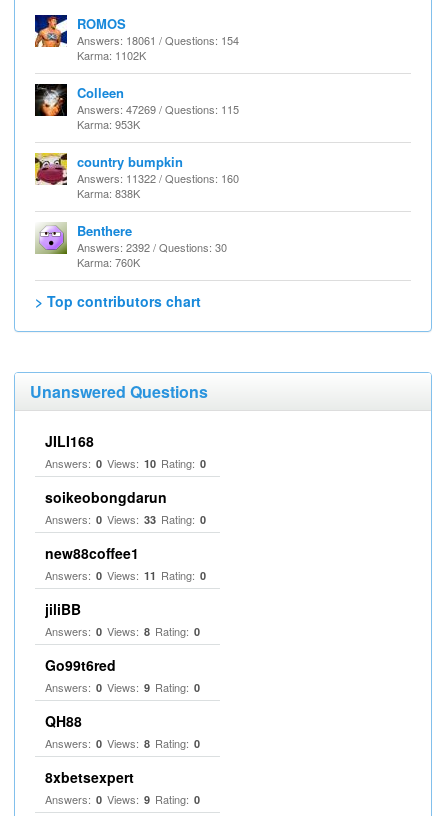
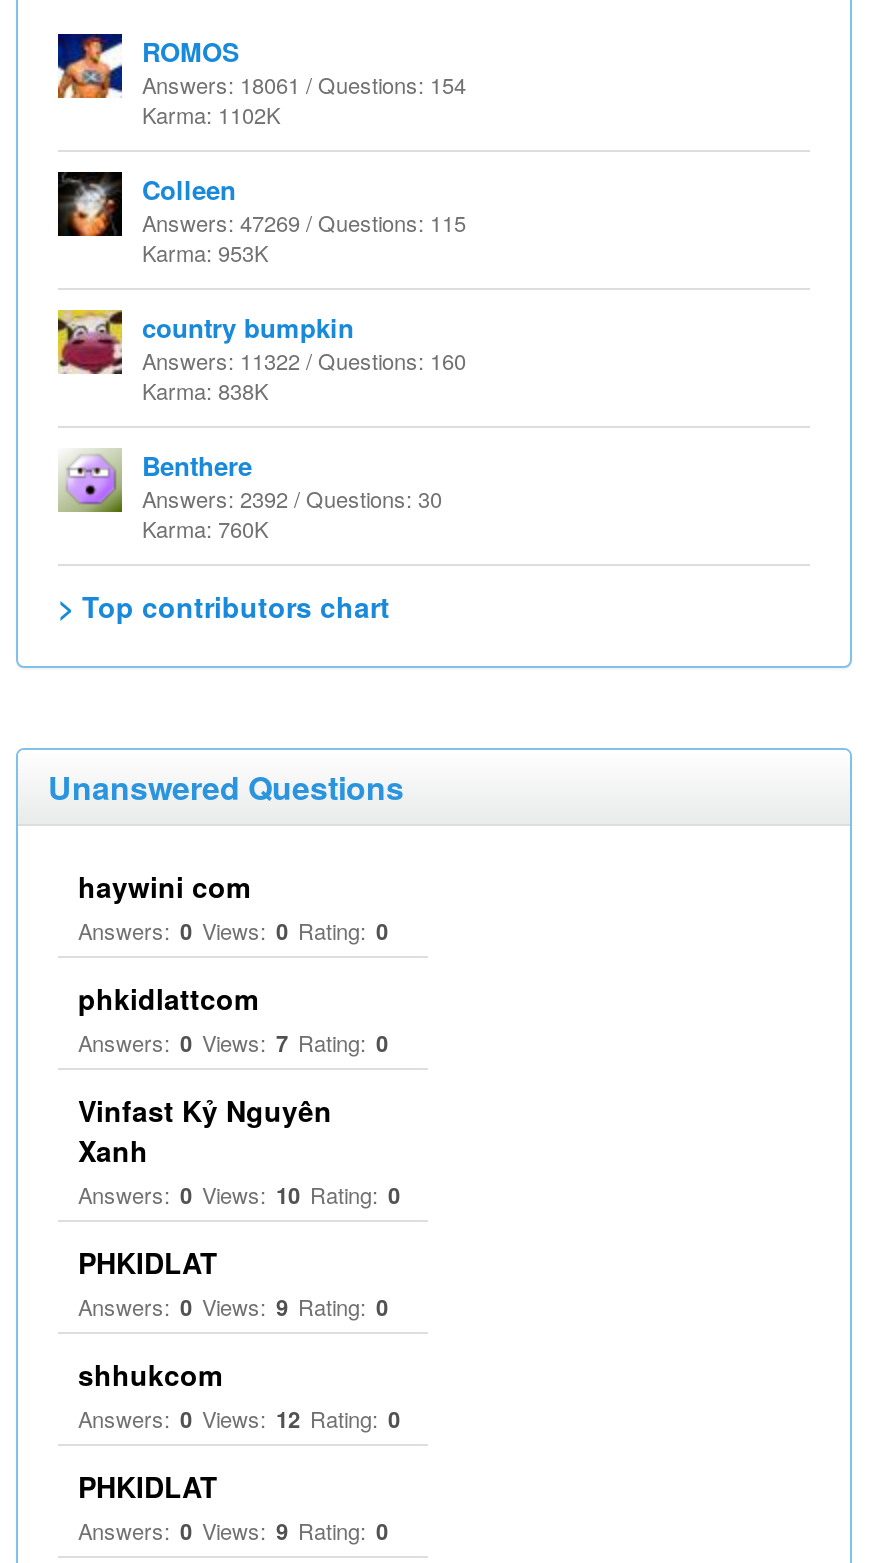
[45,431,94,451] JILI168 -> [78,866,388,1170] haywini com | Answers: 0 Views: 0 Rating: 0 | phkidlattcom | Answers: 0 Views: 7 Rating: 0 | Vinfast Kỷ Nguyên | Xanh
moved [45,455,206,471] -> [78,1178,400,1210]: Answers: 0 Views: 10 Rating: 0
[45,487,206,675] soikeobongdarun | Answers: 0 Views: 33 Rating: 0 | new88coffee1 | Answers: 0 Views: 11 Rating: 0 | jiliBB | Answers: 0 Views: 8 Rating: 0 | Go99t6red -> [78,1242,218,1282] PHKIDLAT
[45,711,200,751] QH88 | Answers: 0 Views: 8 Rating: 0 -> [78,1354,400,1434] shhukcom | Answers: 0 Views: 12 Rating: 0
[45,767,134,787] 8xbetsexpert -> [78,1466,218,1506] PHKIDLAT

